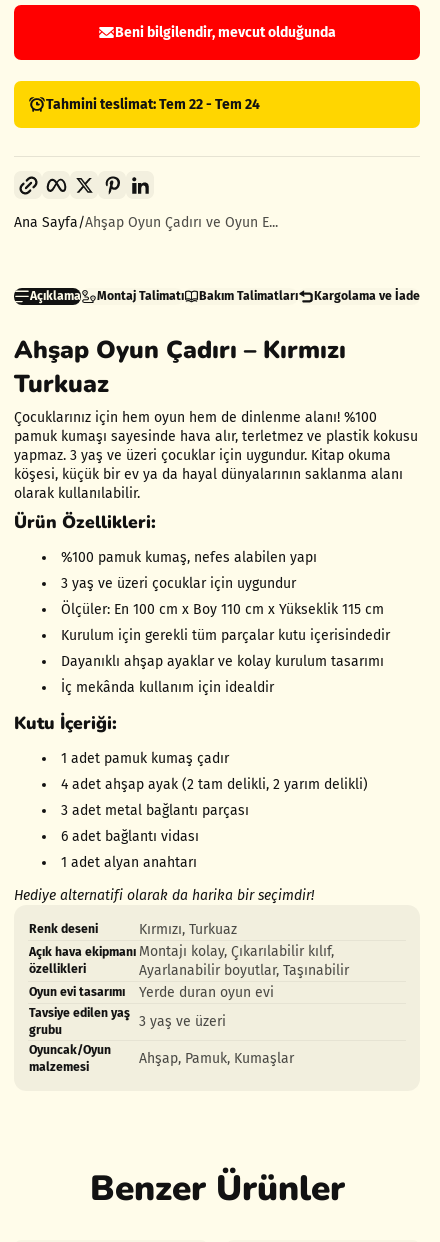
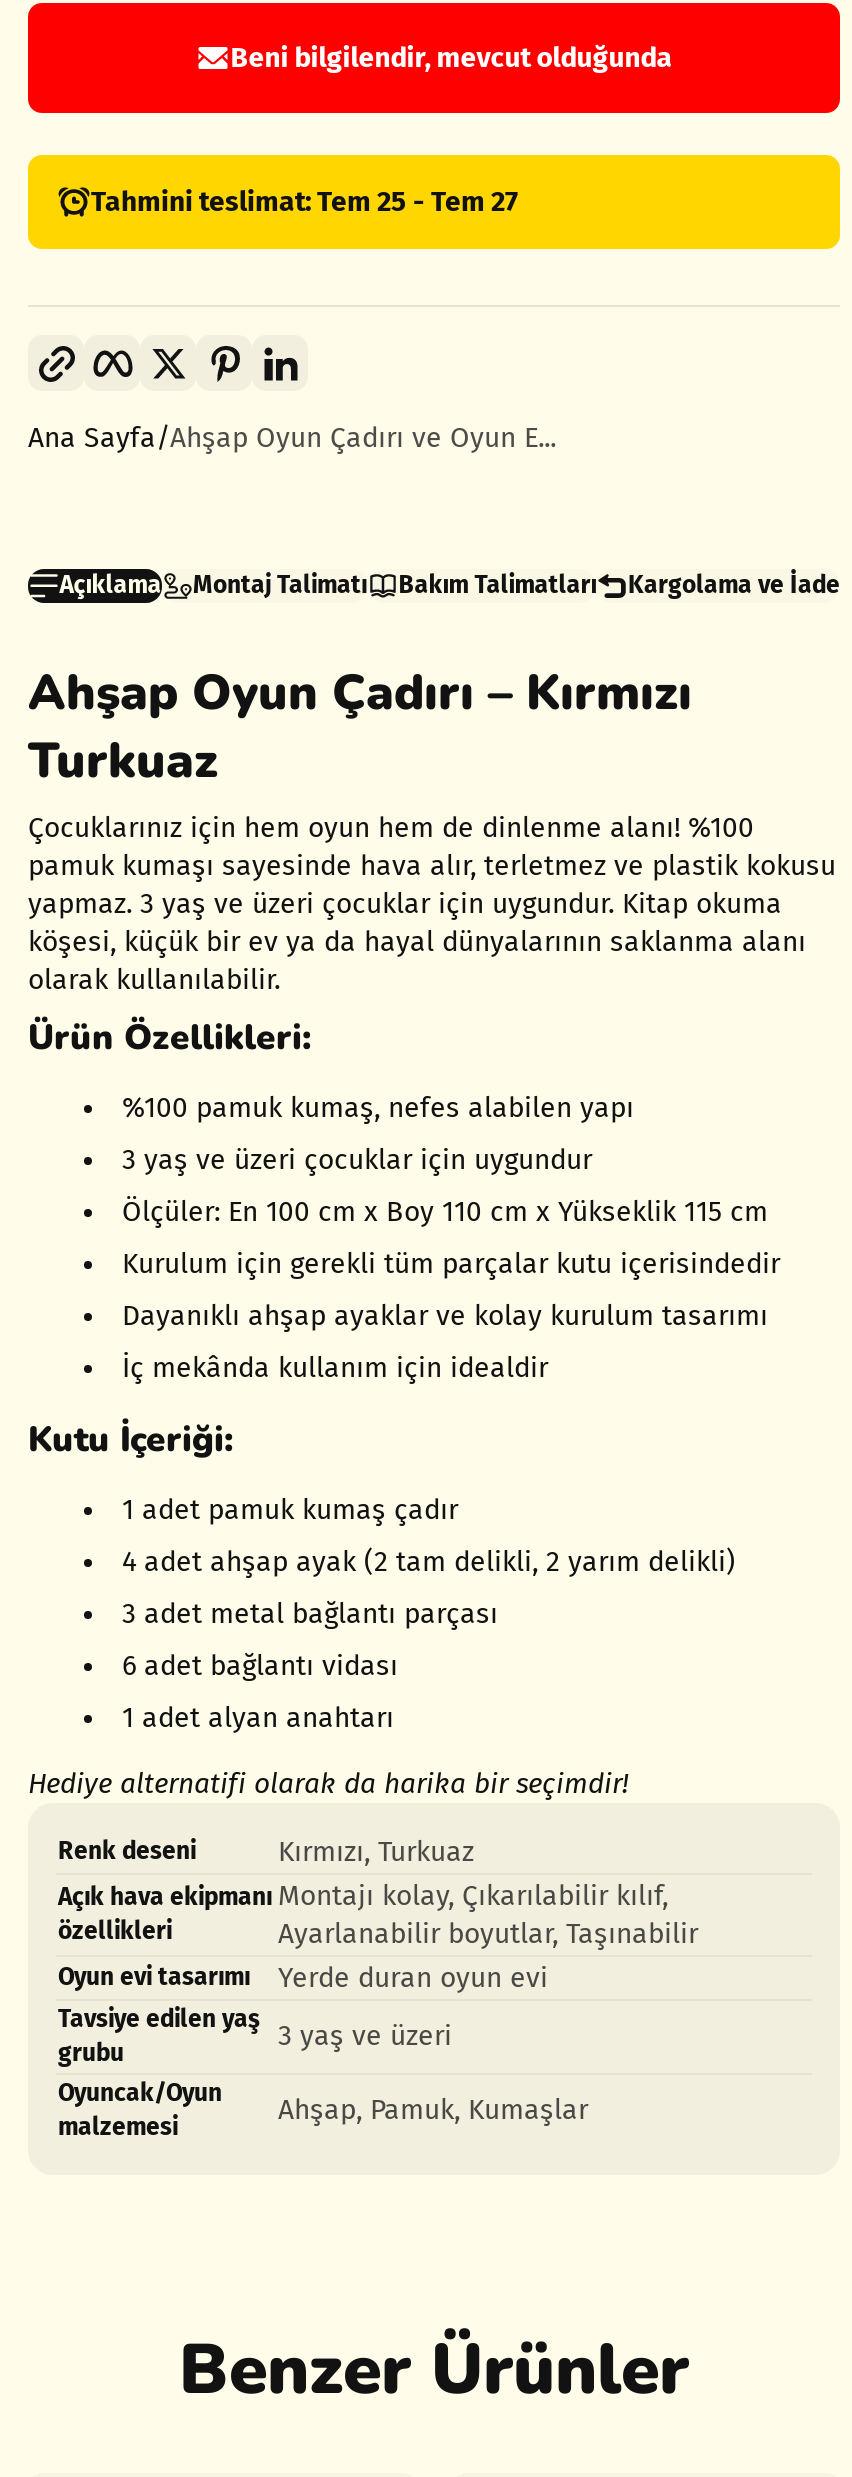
[45,96,259,113] Tahmini teslimat: Tem 22 - Tem 24 -> [91,185,519,219] Tahmini teslimat: Tem 25 - Tem 27

